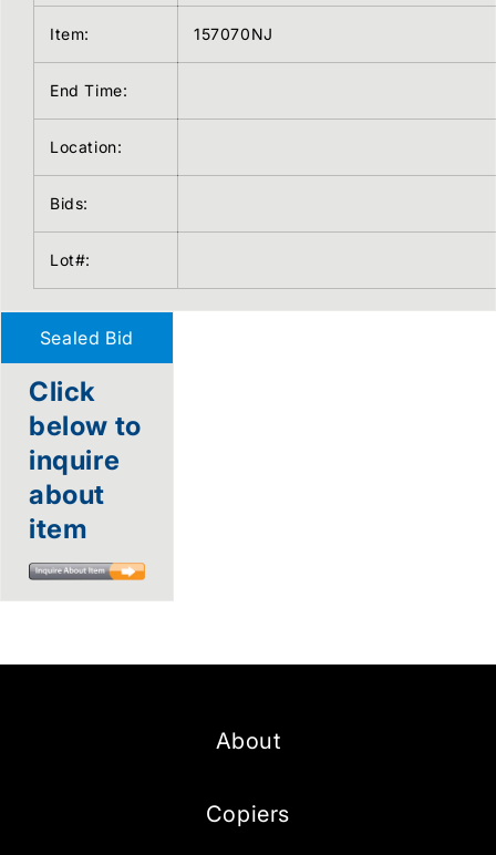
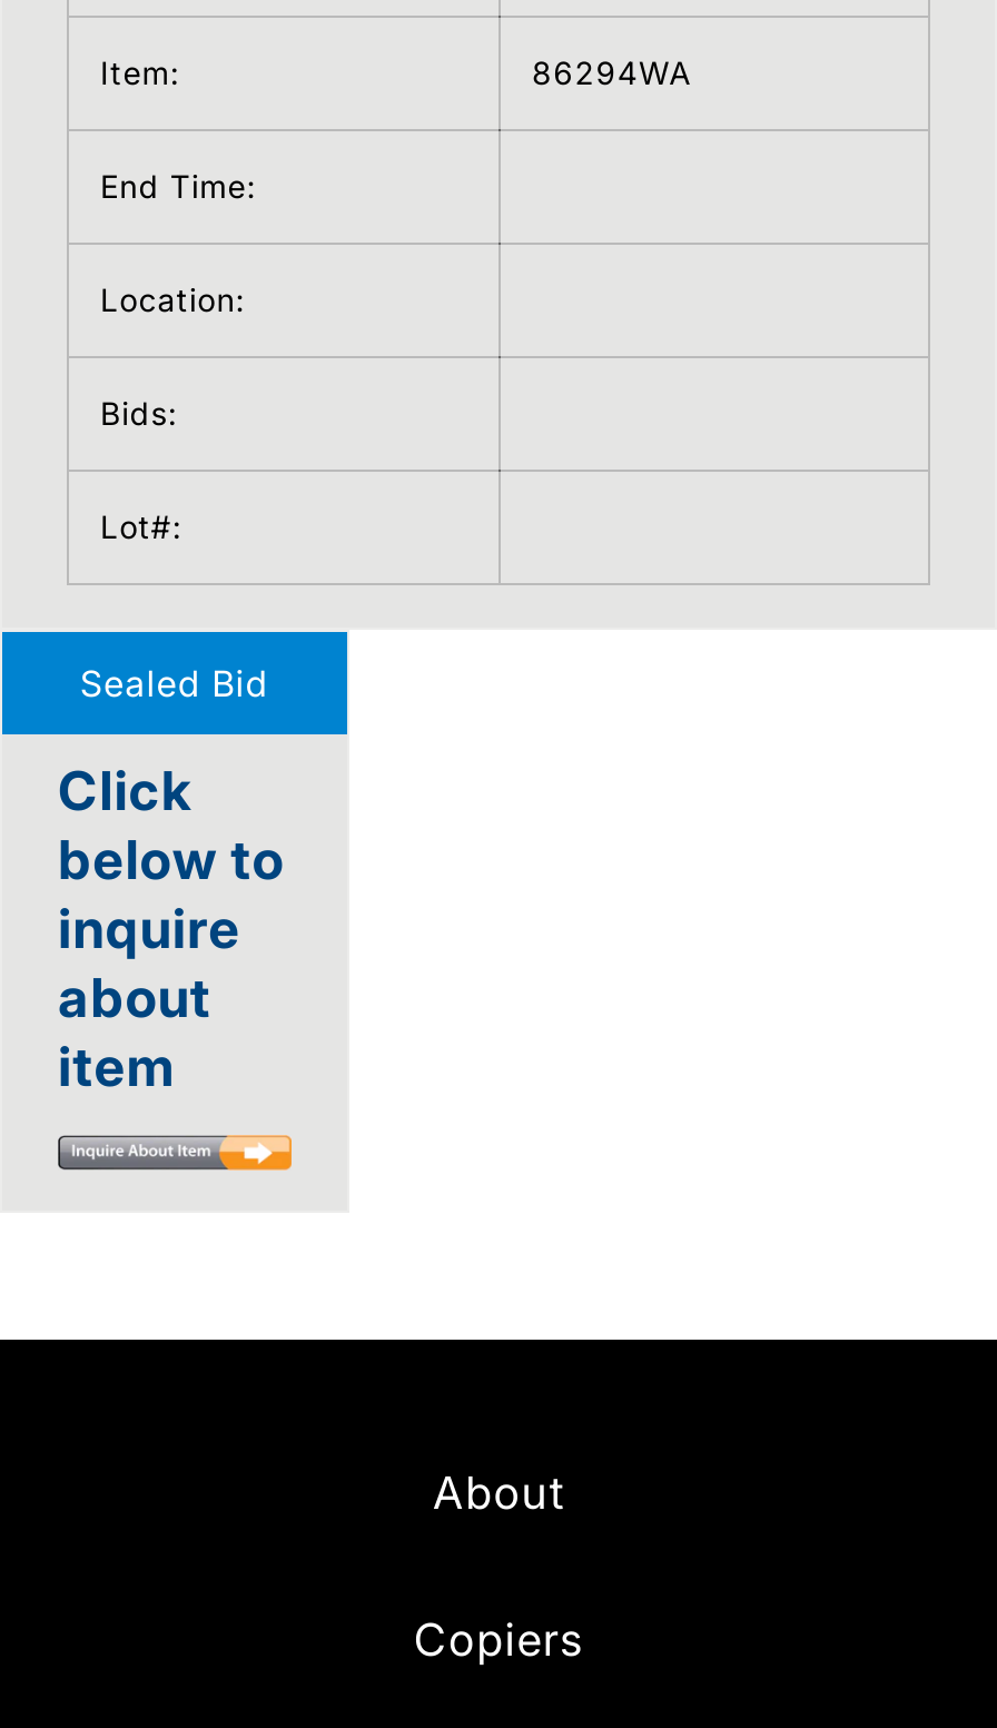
[194,24,273,43] 157070NJ -> [532,53,693,91] 86294WA

